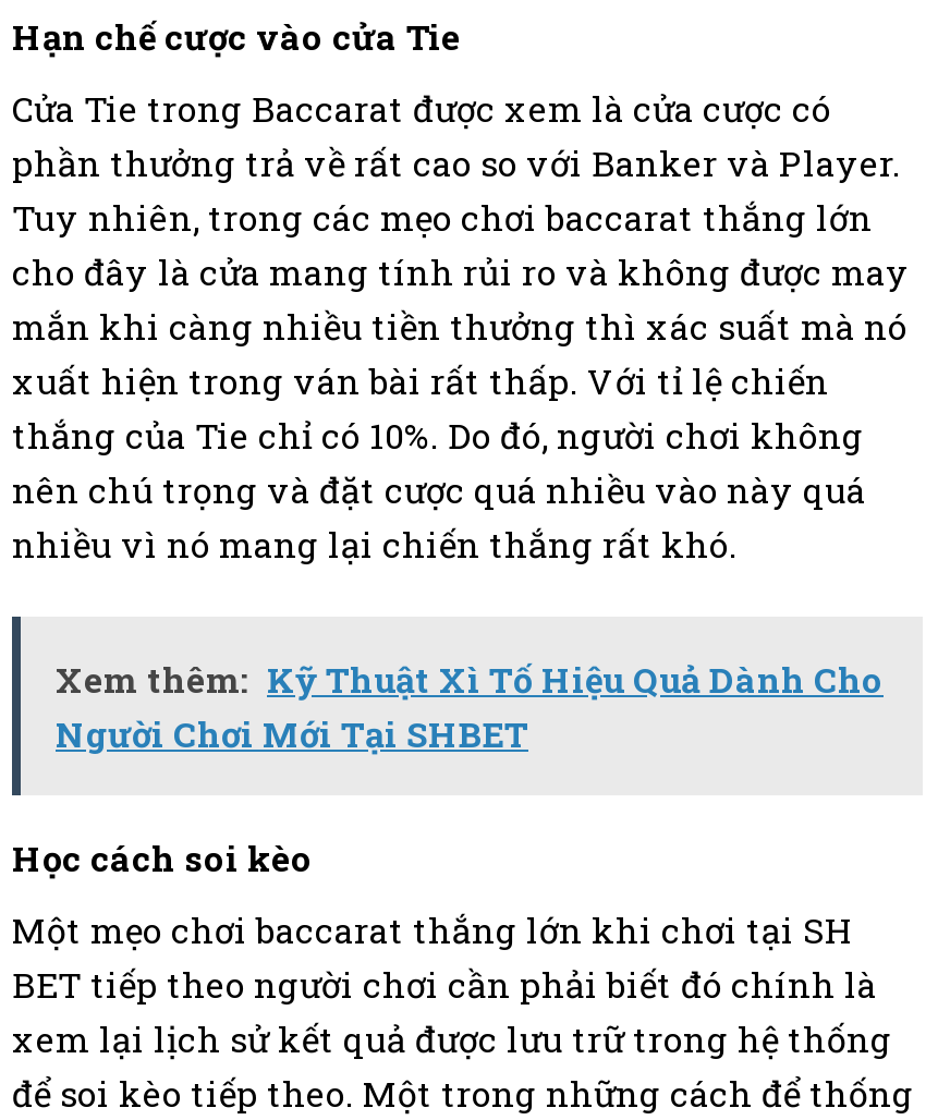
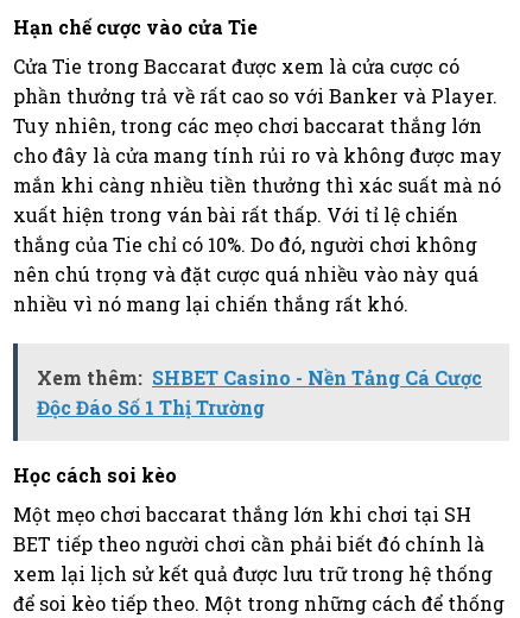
[56,655,884,756] Xem thêm: Kỹ Thuật Xì Tố Hiệu Quả Dành Cho | Người Chơi Mới Tại SHBET -> [37,365,482,419] Xem thêm: SHBET Casino - Nền Tảng Cá Cược | Độc Đáo Số 1 Thị Trường

